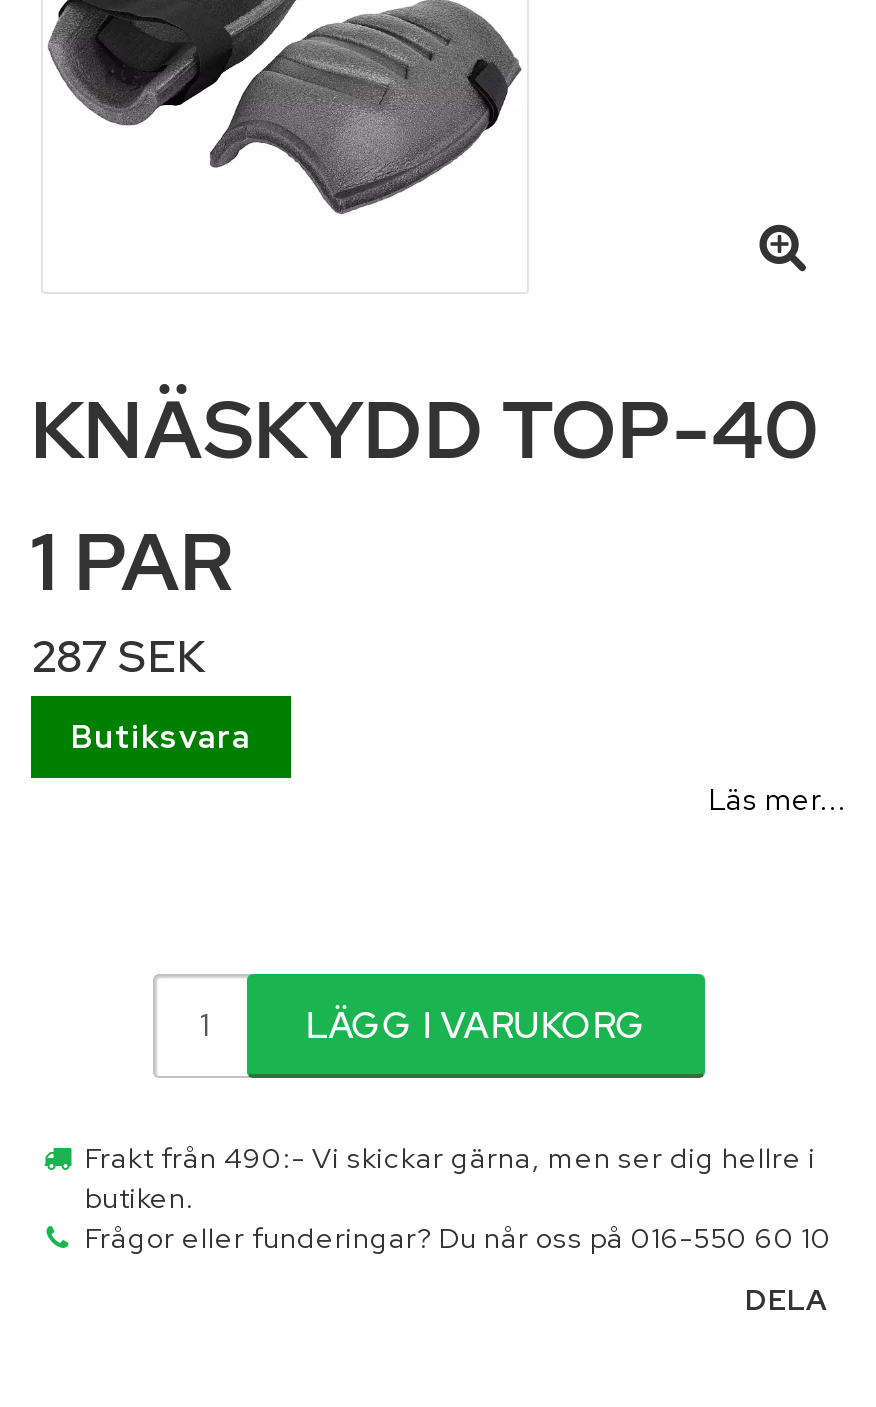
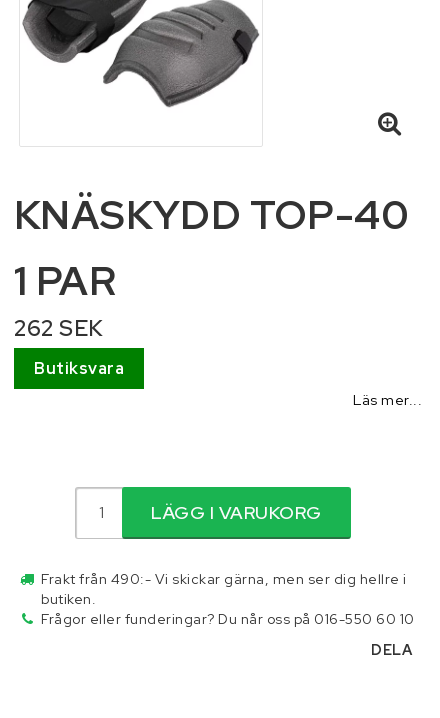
[31,628,208,686] 287 SEK -> [14,314,103,343] 262 SEK

